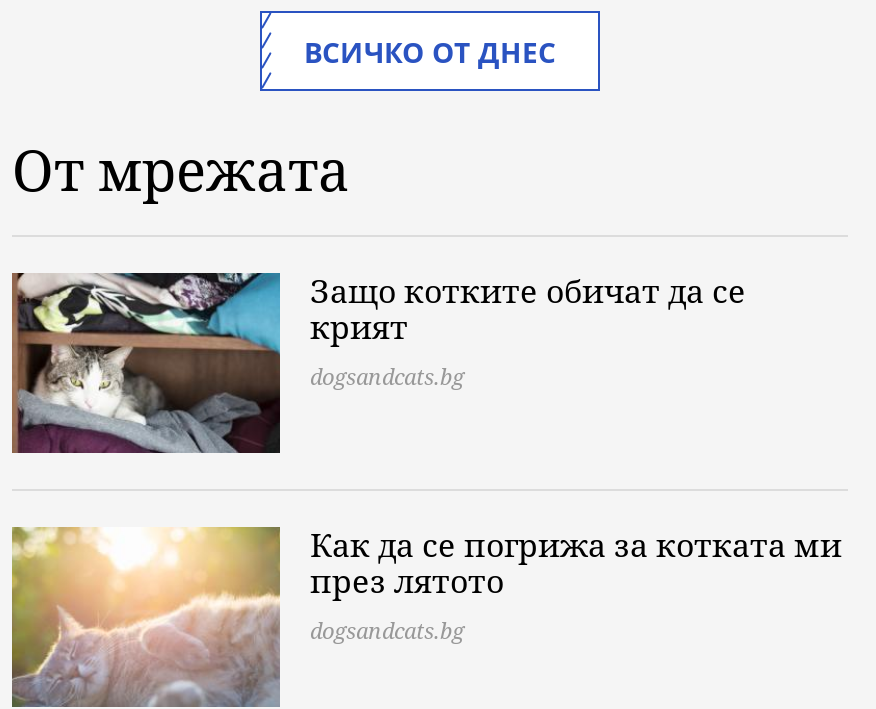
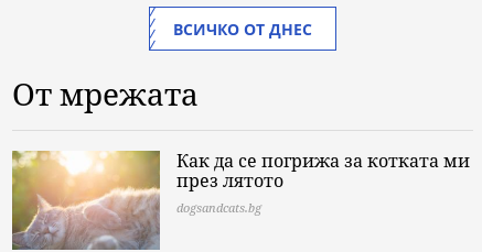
[12,269,746,455] [image] | Защо котките обичат да се | крият | dogsandcats.bg -> none

